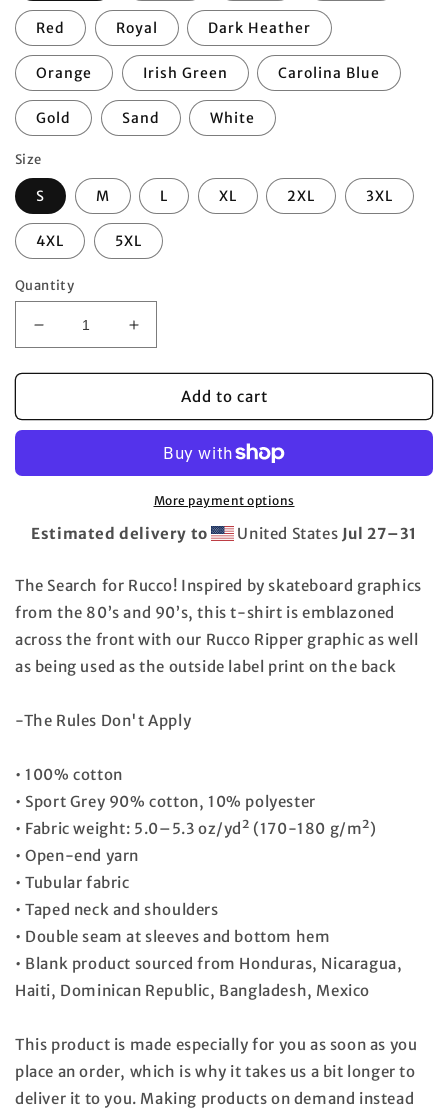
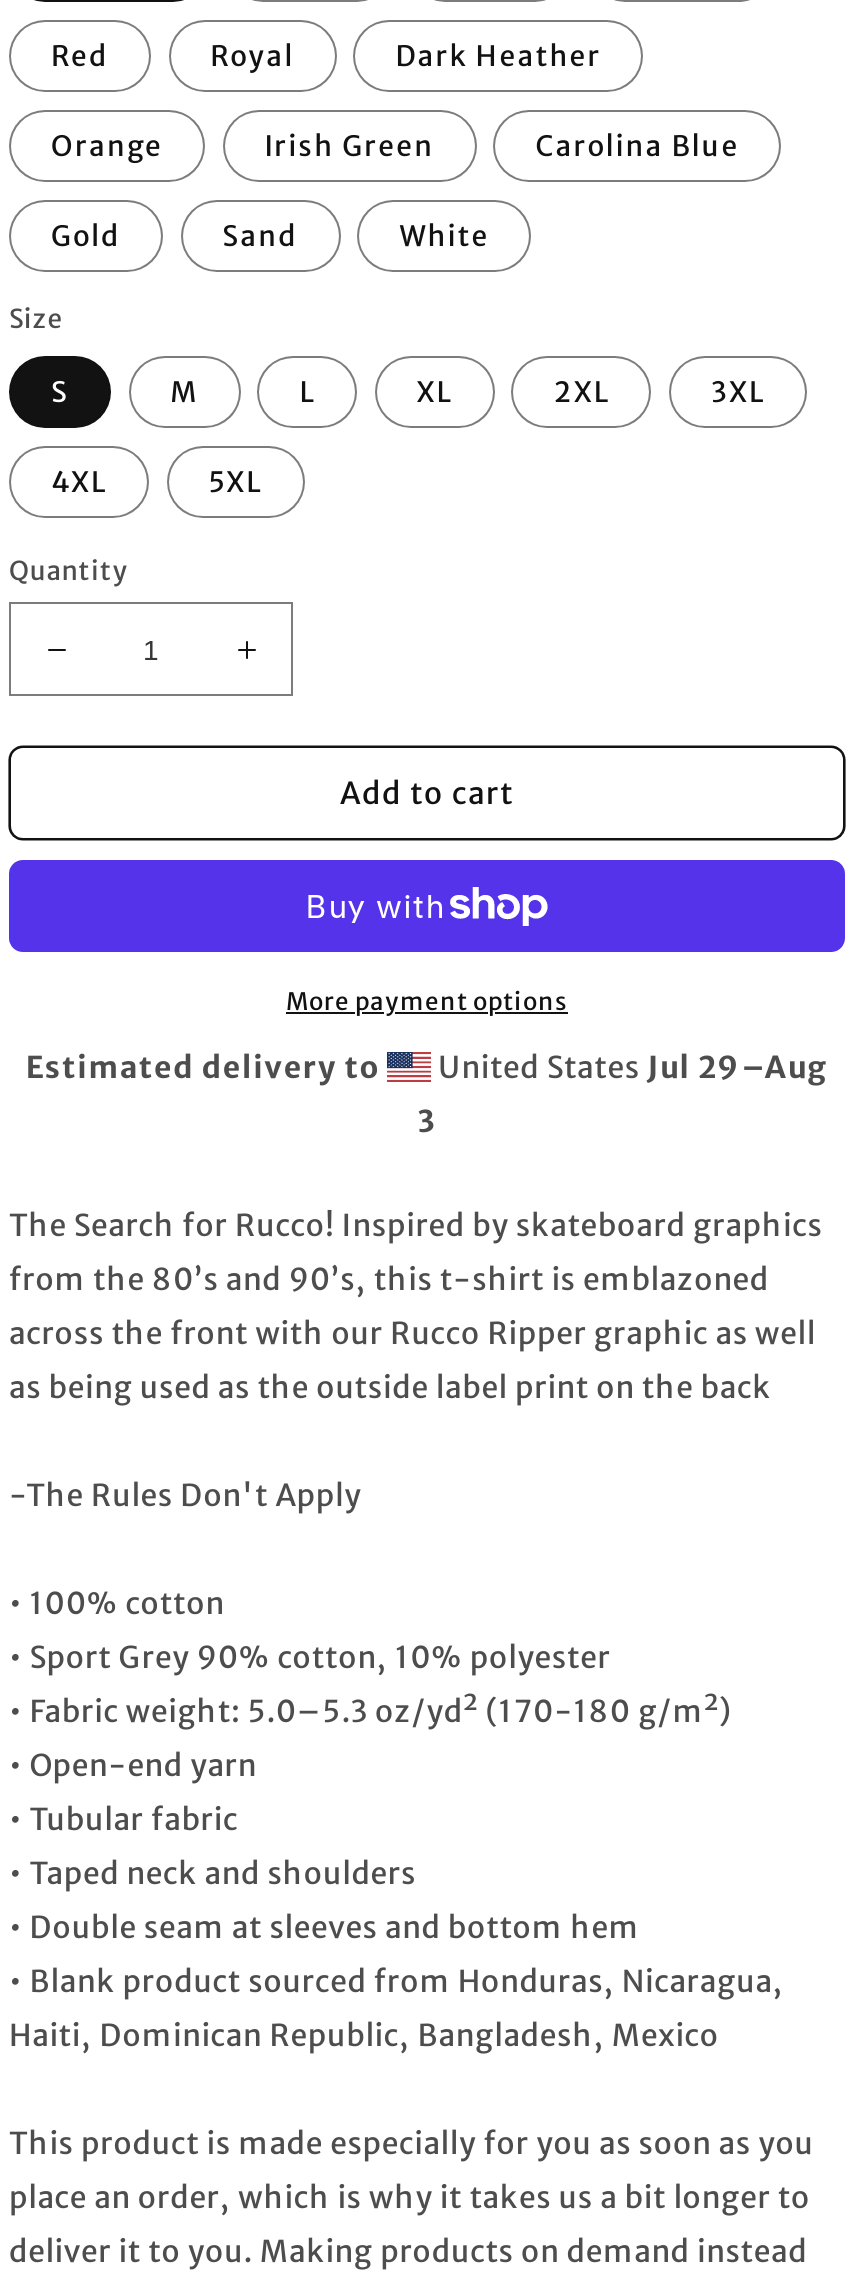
[234,524,417,543] United States Jul 27–31 -> [417,1048,828,1140] United States Jul 29–Aug | 3

